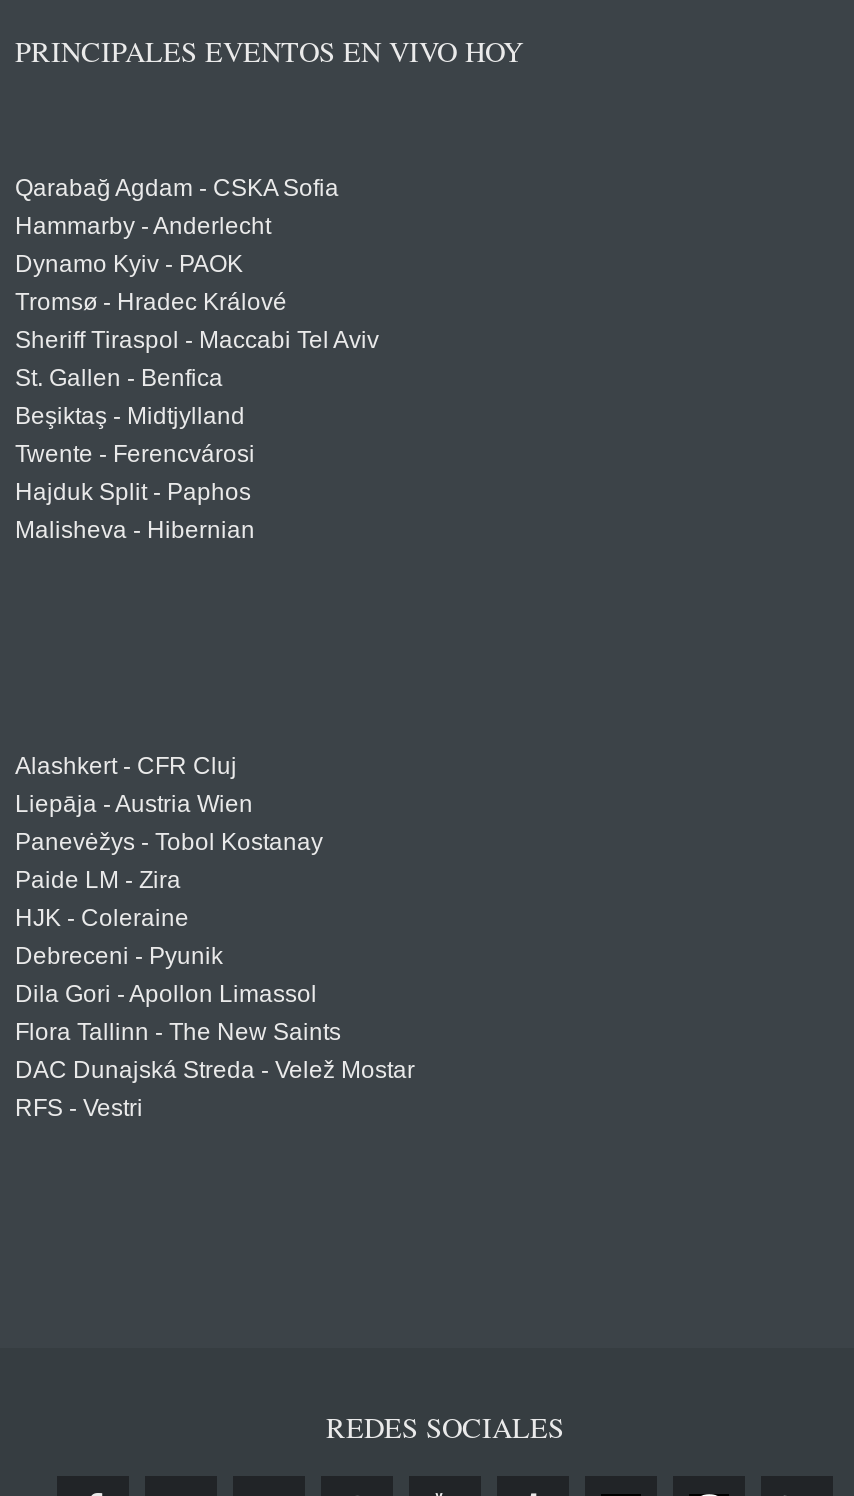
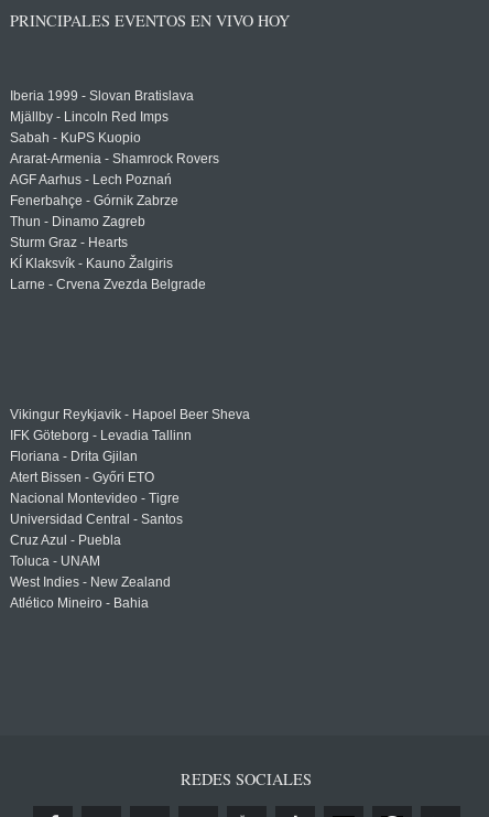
[15,174,379,544] Qarabağ Agdam - CSKA Sofia | Hammarby - Anderlecht | Dynamo Kyiv - PAOK | Tromsø - Hradec Králové | Sheriff Tiraspol - Maccabi Tel Aviv | St. Gallen - Benfica | Beşiktaş - Midtjylland | Twente - Ferencvárosi | Hajduk Split - Paphos | Malisheva - Hibernian -> [10,88,219,292] Iberia 1999 - Slovan Bratislava | Mjällby - Lincoln Red Imps | Sabah - KuPS Kuopio | Ararat-Armenia - Shamrock Rovers | AGF Aarhus - Lech Poznań | Fenerbahçe - Górnik Zabrze | Thun - Dinamo Zagreb | Sturm Graz - Hearts | KÍ Klaksvík - Kauno Žalgiris | Larne - Crvena Zvezda Belgrade
[15,752,415,1122] Alashkert - CFR Cluj | Liepāja - Austria Wien | Panevėžys - Tobol Kostanay | Paide LM - Zira | HJK - Coleraine | Debreceni - Pyunik | Dila Gori - Apollon Limassol | Flora Tallinn - The New Saints | DAC Dunajská Streda - Velež Mostar | RFS - Vestri -> [10,407,250,611] Vikingur Reykjavik - Hapoel Beer Sheva | IFK Göteborg - Levadia Tallinn | Floriana - Drita Gjilan | Atert Bissen - Győri ETO | Nacional Montevideo - Tigre | Universidad Central - Santos | Cruz Azul - Puebla | Toluca - UNAM | West Indies - New Zealand | Atlético Mineiro - Bahia

